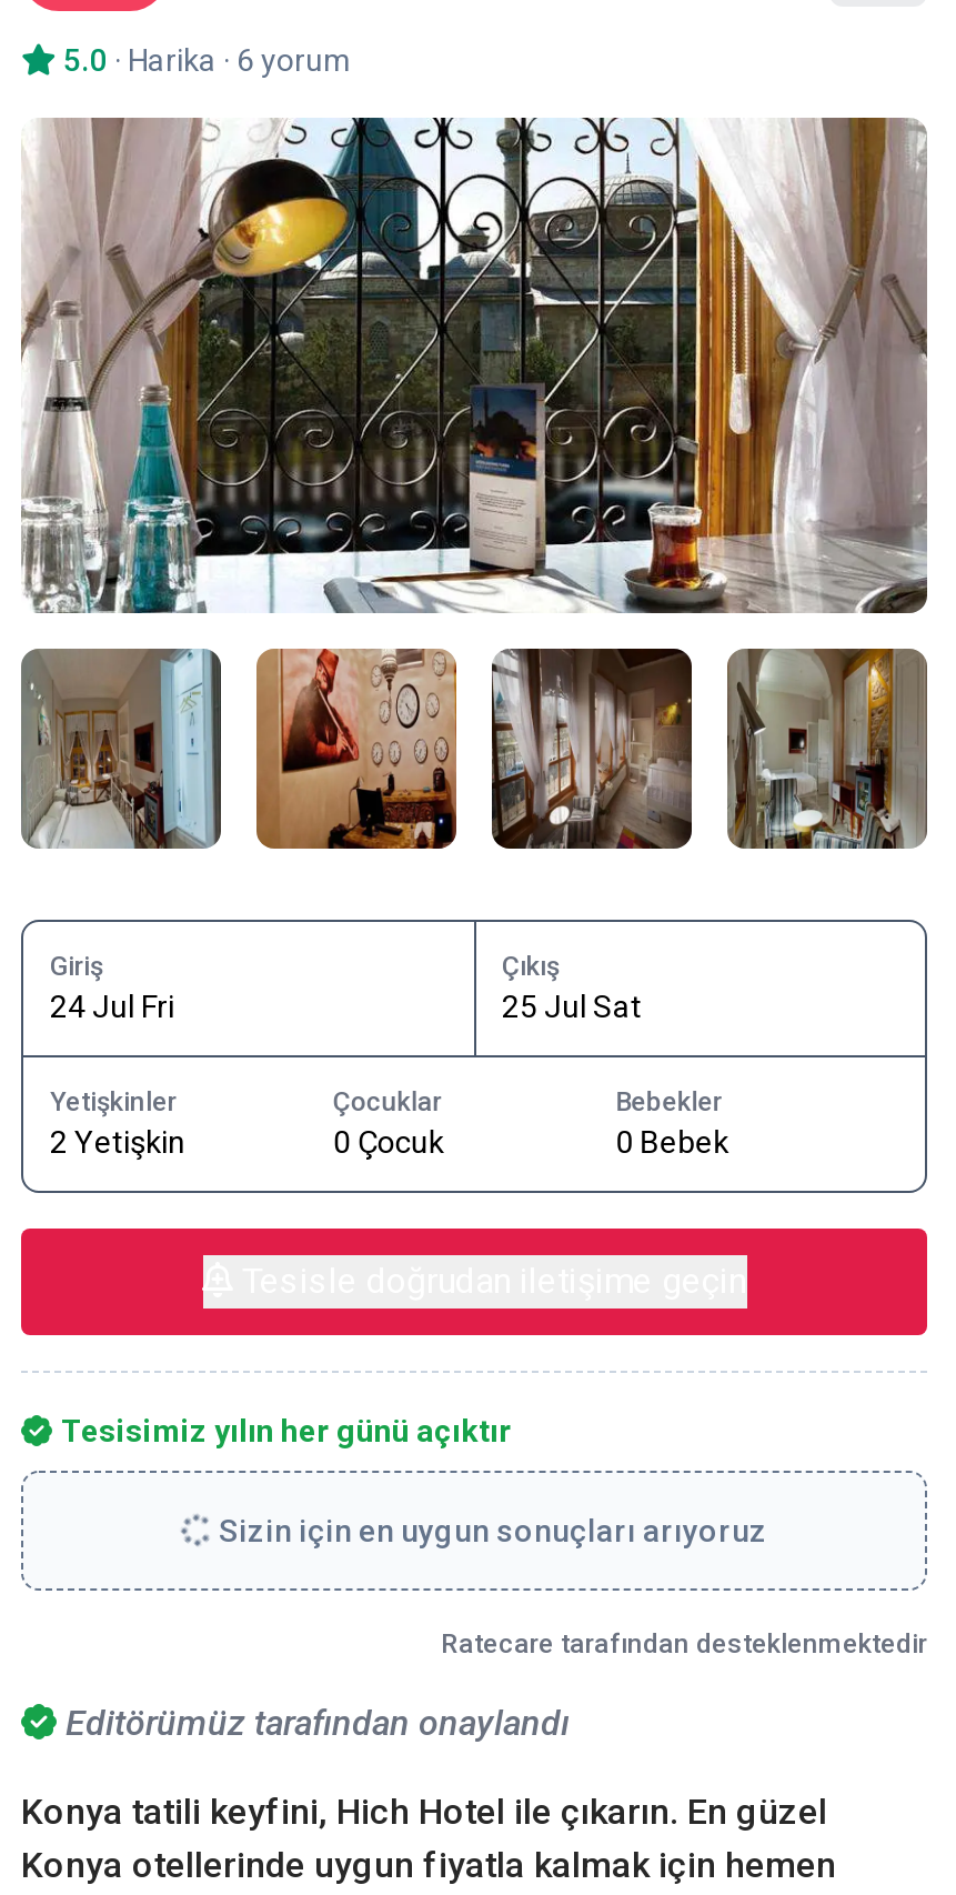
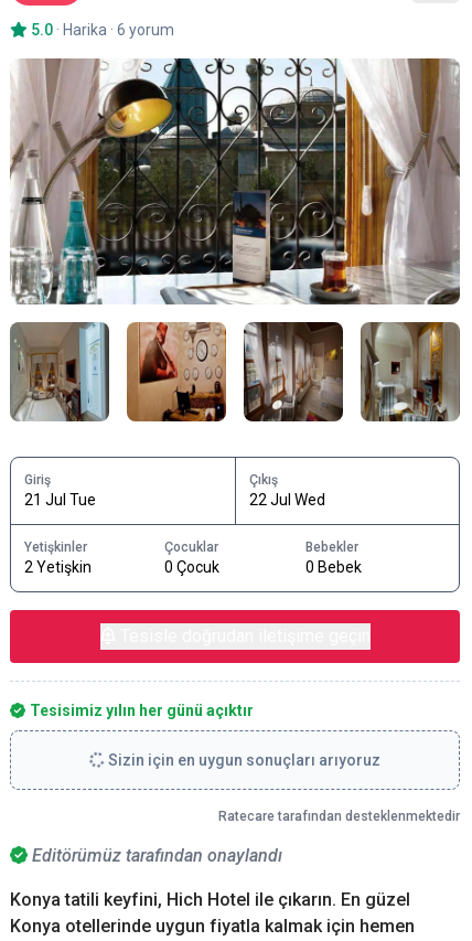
[50,989,174,1025] 24 Jul Fri -> [24,491,96,509] 21 Jul Tue
[502,989,642,1025] 25 Jul Sat -> [249,491,325,509] 22 Jul Wed

